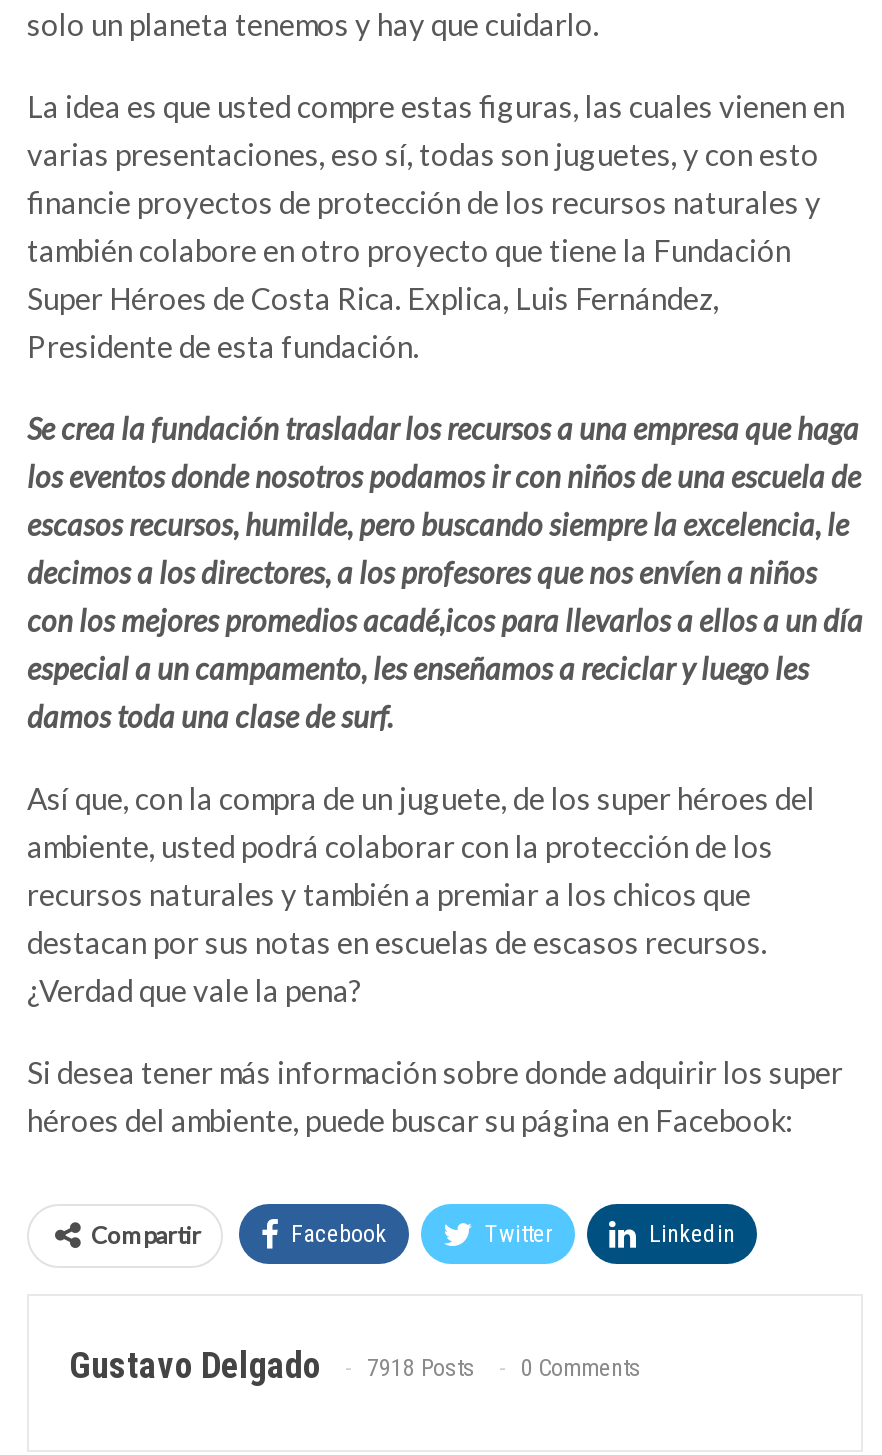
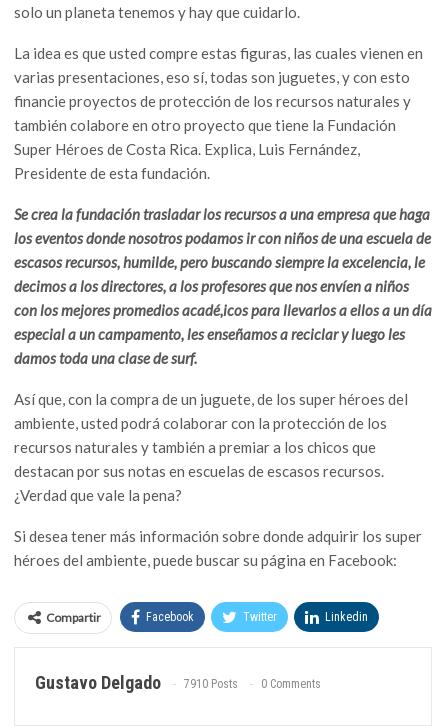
[69,1344,641,1386] Gustavo Delgado 7918 Posts 0 Comments -> [35,672,321,693] Gustavo Delgado 7910 Posts 0 Comments

